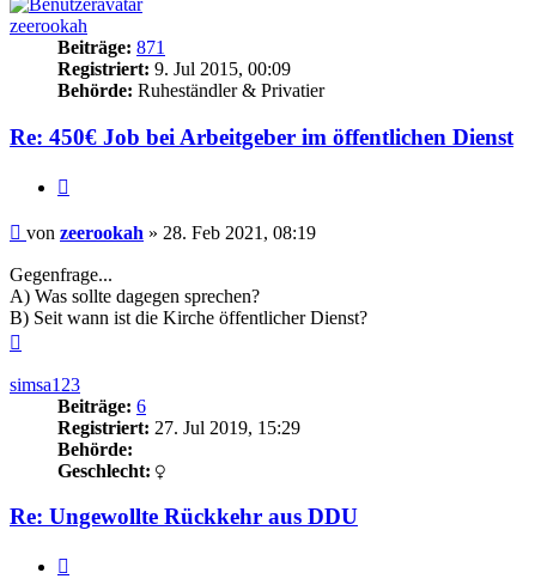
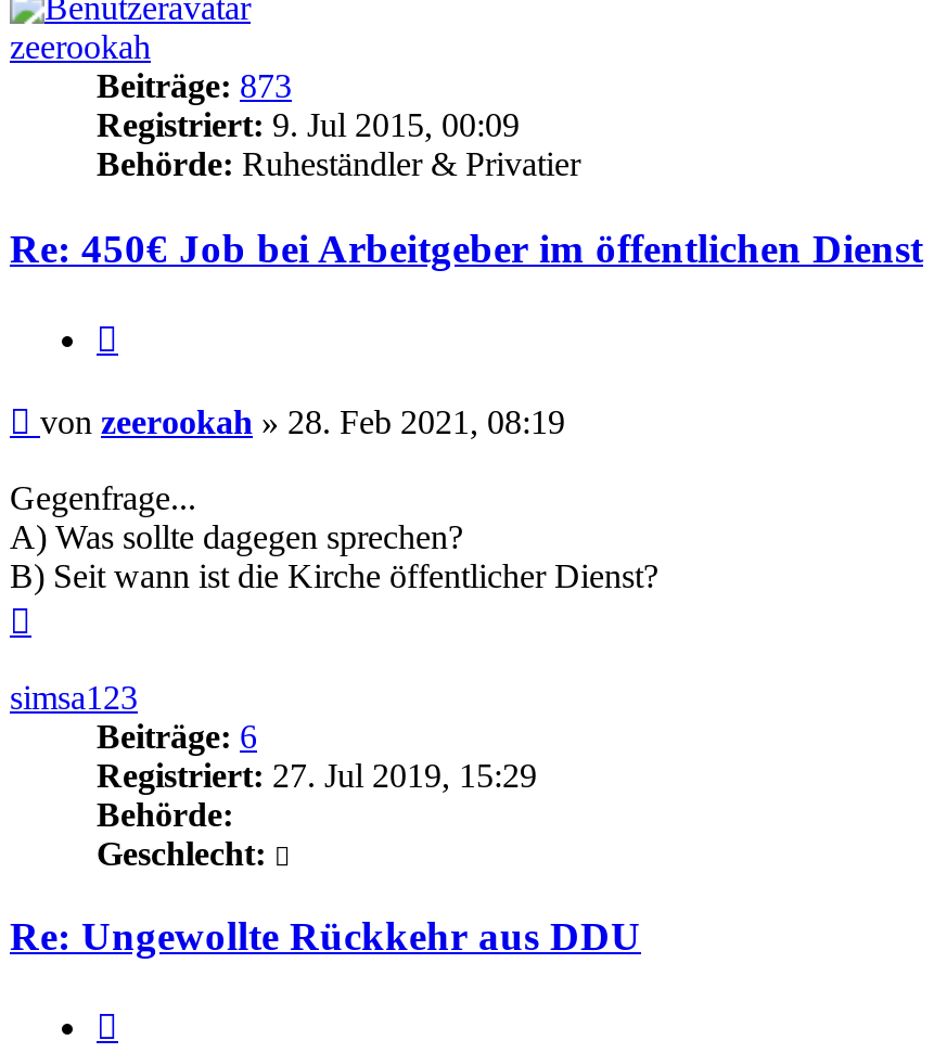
[57,37,165,58] Beiträge: 871 -> [97,68,292,105] Beiträge: 873

